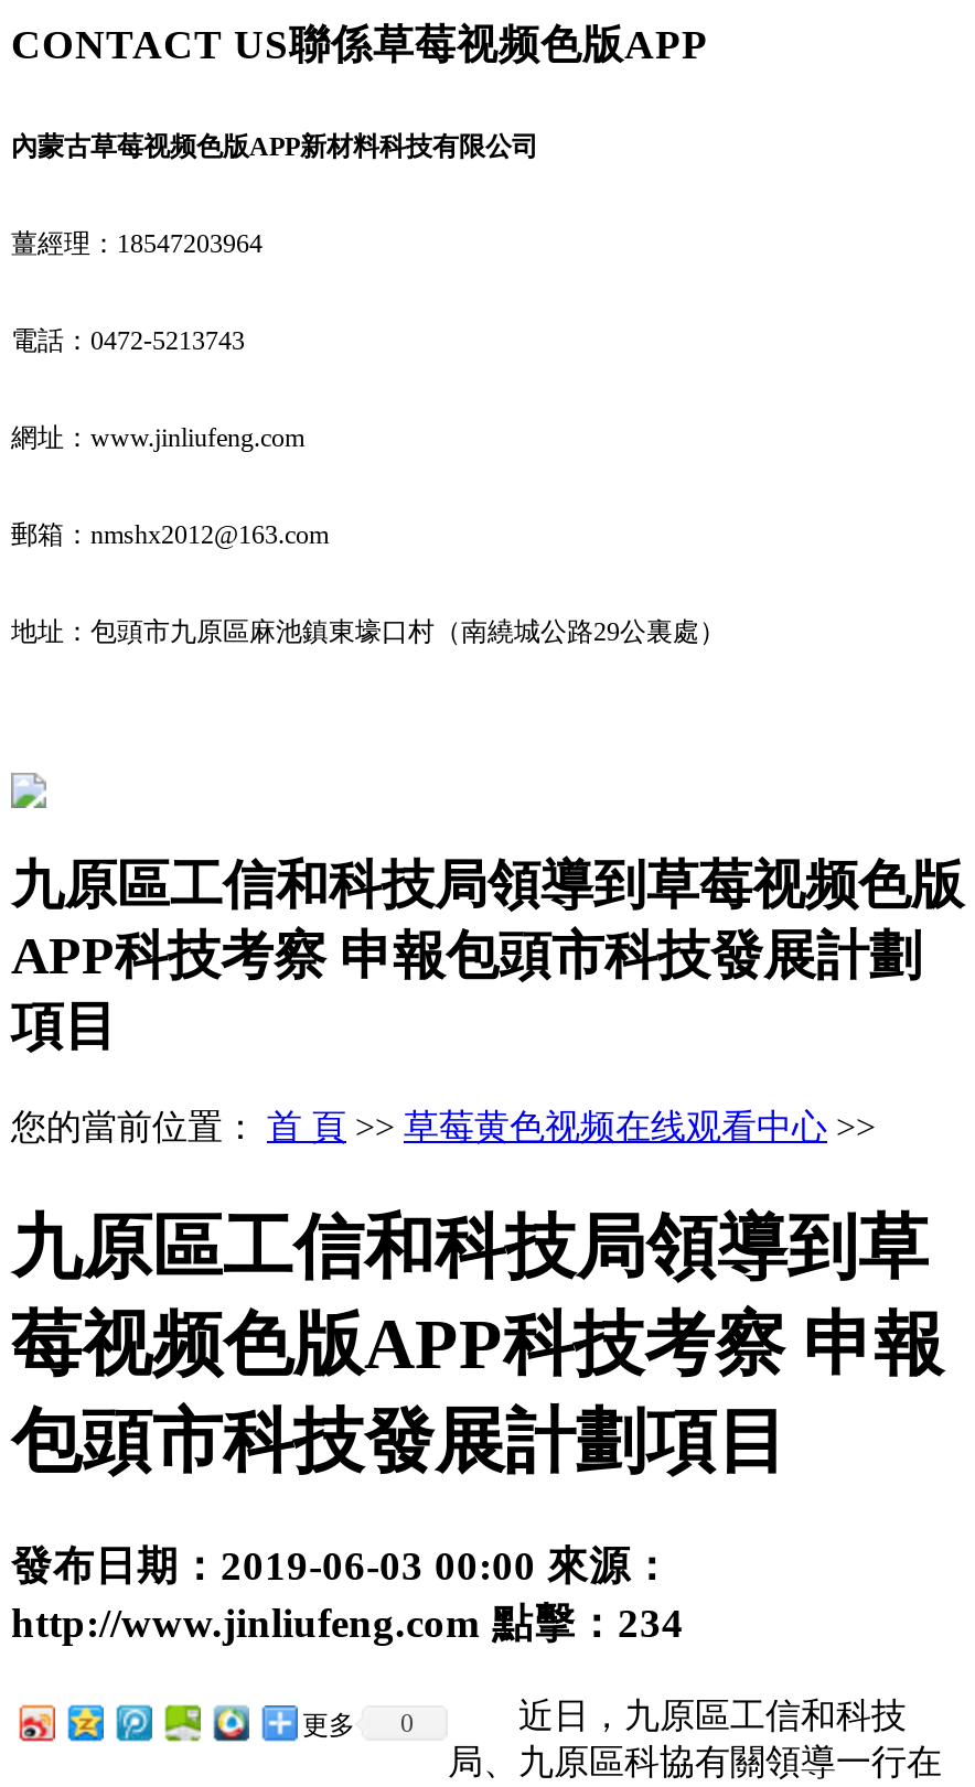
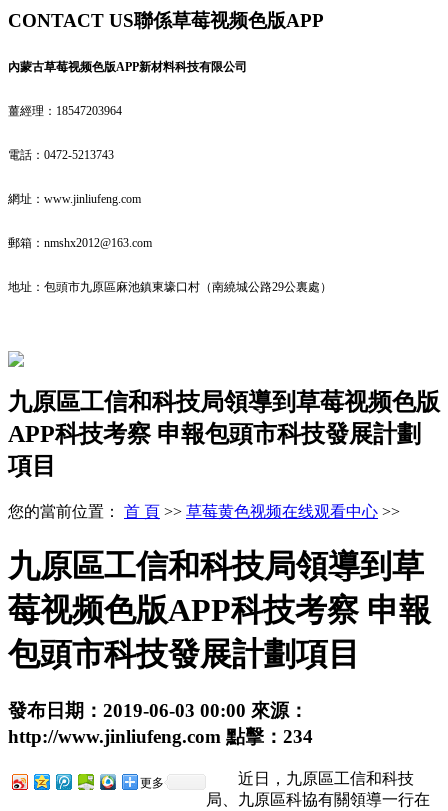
[400,1708,414,1738] 0 -> none

